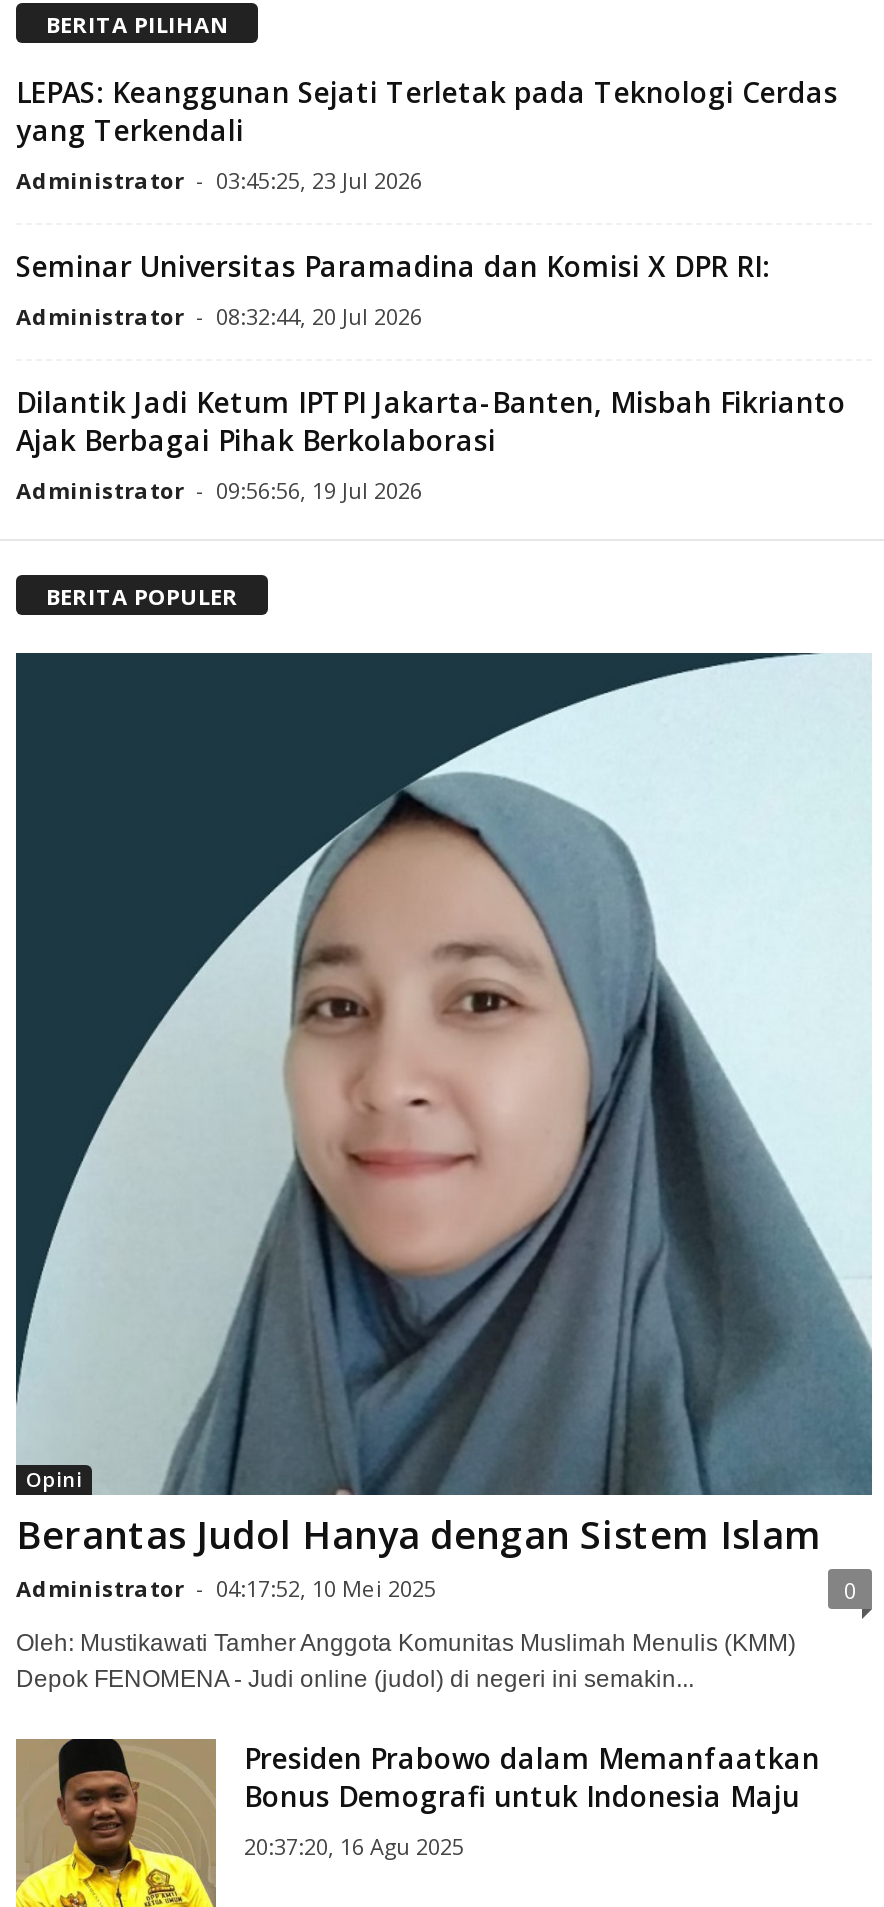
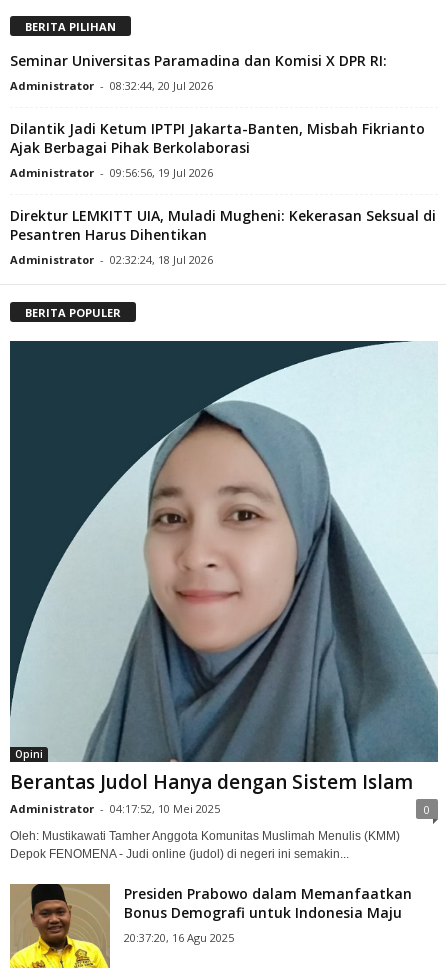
[16,73,838,195] LEPAS: Keanggunan Sejati Terletak pada Teknologi Cerdas | yang Terkendali | Administrator - 03:45:25, 23 Jul 2026 -> none
moved [16,247,846,505] -> [10,51,425,180]: Seminar Universitas Paramadina dan Komisi X DPR RI: | Administrator - 08:32:44, 20 Jul 2026 | Dilantik Jadi Ketum IPTPI Jakarta-Banten, Misbah Fikrianto | Ajak Berbagai Pihak Berkolaborasi | Administrator - 09:56:56, 19 Jul 2026
none -> [10,206,436,267] Direktur LEMKITT UIA, Muladi Mugheni: Kekerasan Seksual di | Pesantren Harus Dihentikan | Administrator - 02:32:24, 18 Jul 2026

